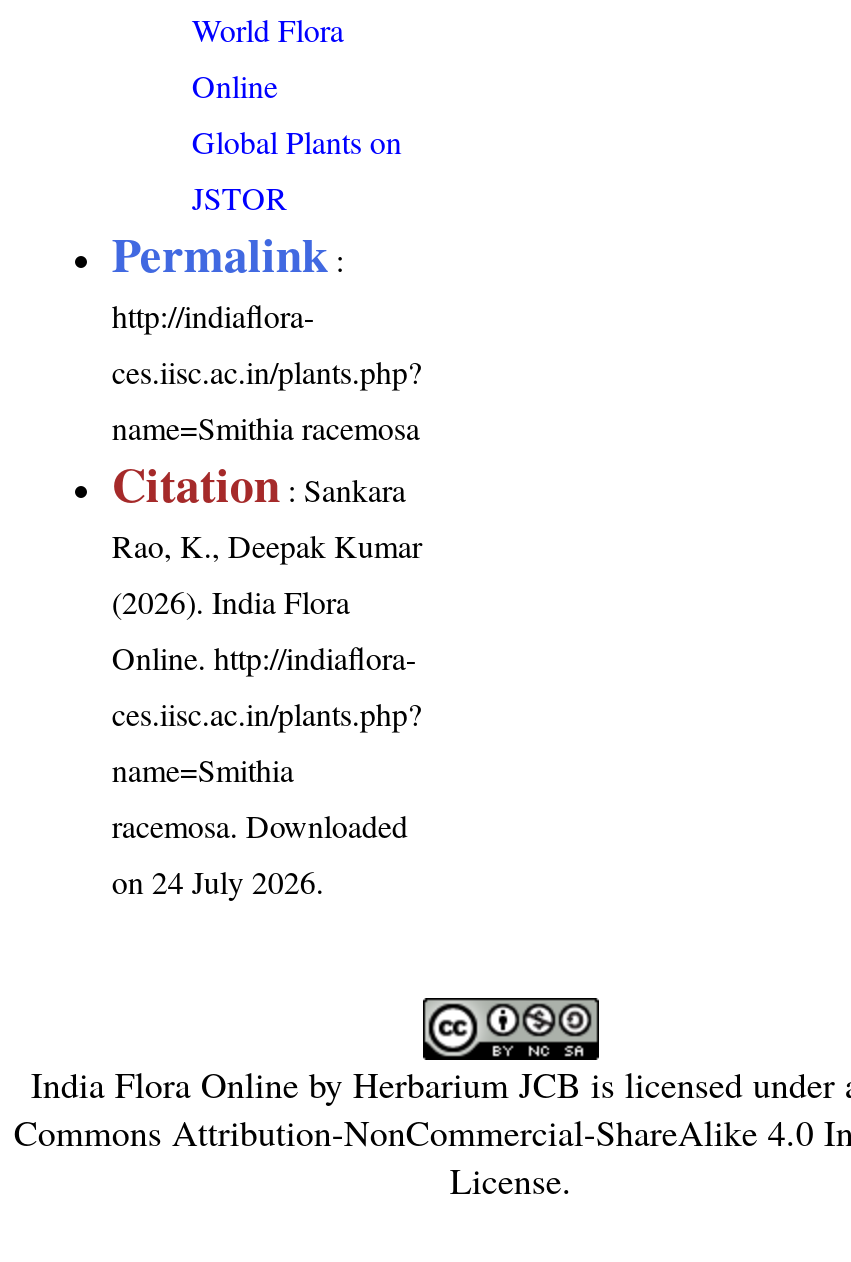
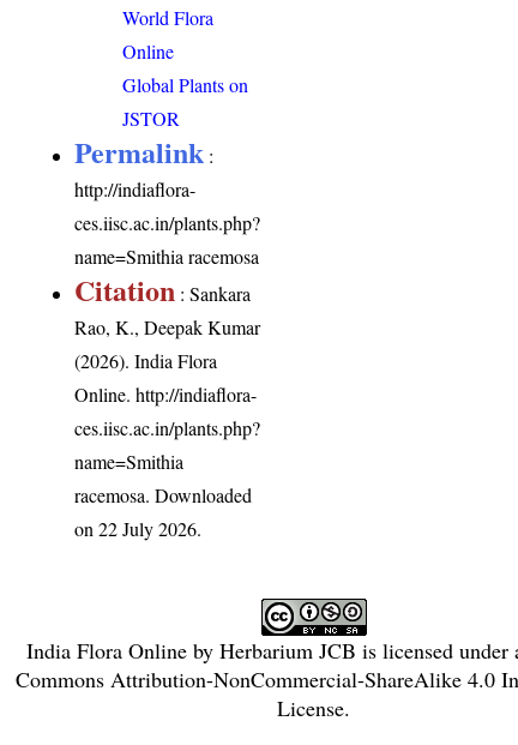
[112,861,324,903] on 24 July 2026. -> [75,516,202,541] on 22 July 2026.

